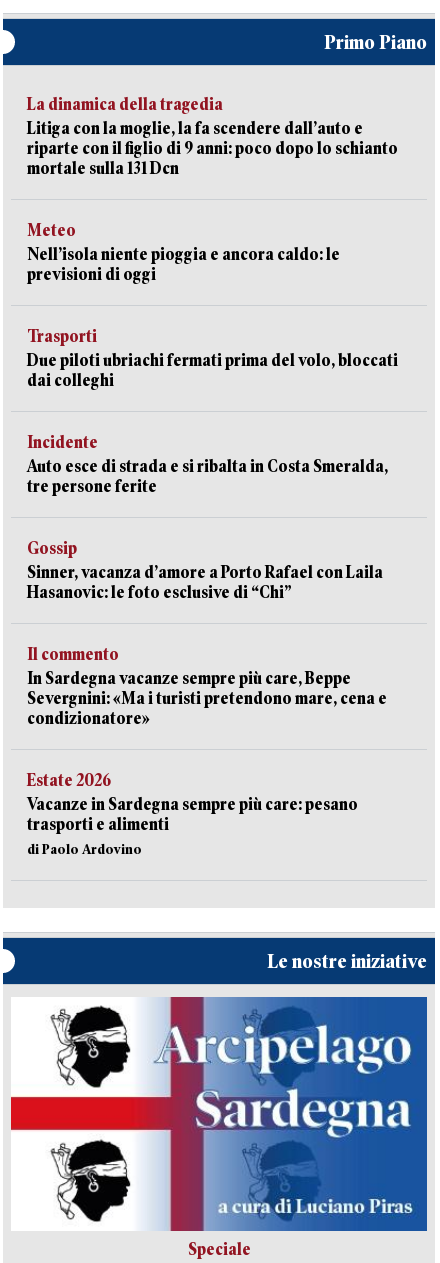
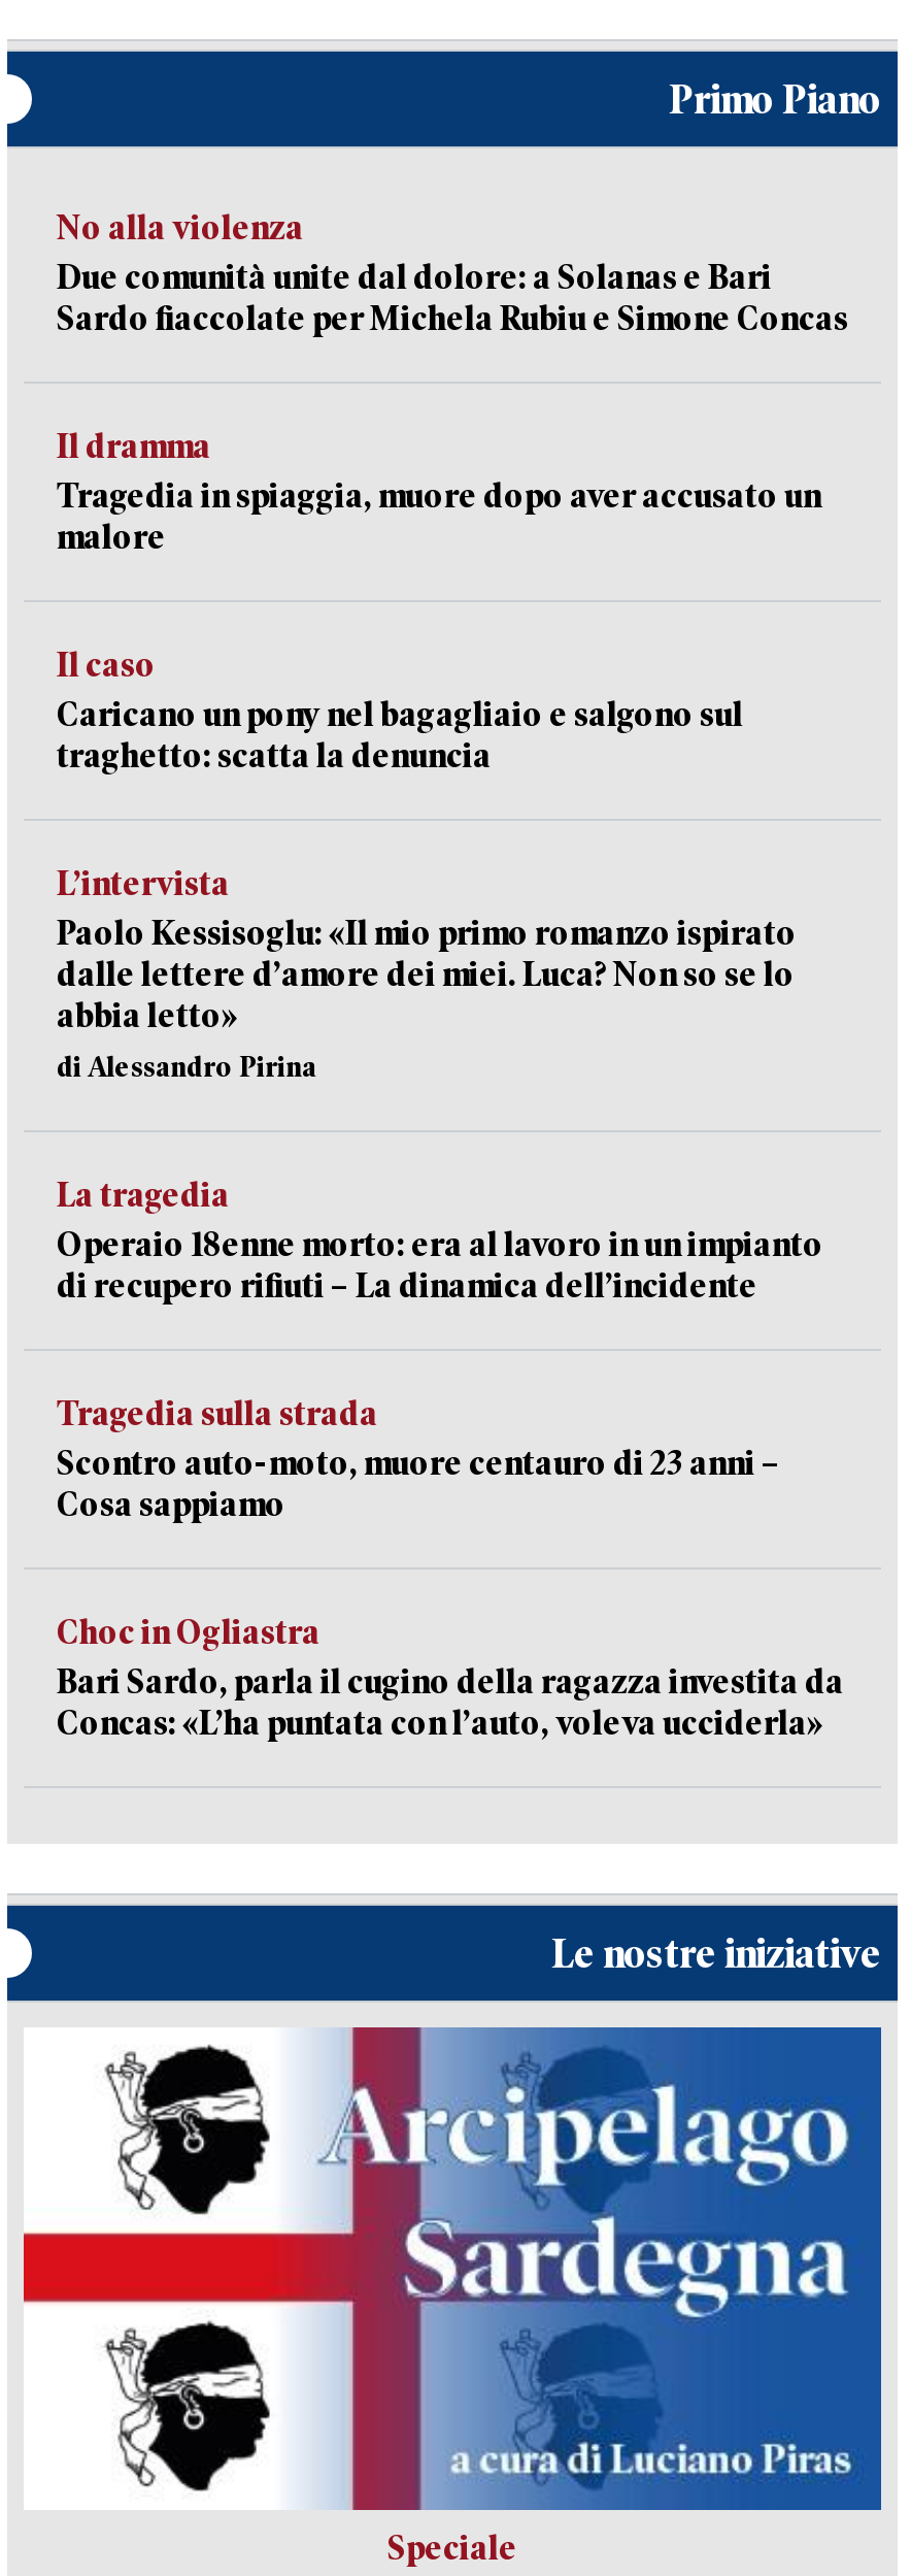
[27,95,398,178] La dinamica della tragedia | Litiga con la moglie, la fa scendere dall’auto e | riparte con il figlio di 9 anni: poco dopo lo schianto | mortale sulla 131 Dcn -> [57,208,848,338] No alla violenza | Due comunità unite dal dolore: a Solanas e Bari | Sardo fiaccolate per Michela Rubiu e Simone Concas
[27,221,340,284] Meteo | Nell’isola niente pioggia e ancora caldo: le | previsioni di oggi -> [57,427,821,557] Il dramma | Tragedia in spiaggia, muore dopo aver accusato un | malore
[27,327,398,390] Trasporti | Due piloti ubriachi fermati prima del volo, bloccati | dai colleghi -> [57,646,743,775] Il caso | Caricano un pony nel bagagliaio e salgono sul | traghetto: scatta la denuncia
[27,433,388,496] Incidente | Auto esce di strada e si ribalta in Costa Smeralda, | tre persone ferite -> [57,864,797,1083] L’intervista | Paolo Kessisoglu: «Il mio primo romanzo ispirato | dalle lettere d’amore dei miei. Luca? Non so se lo | abbia letto» | di Alessandro Pirina
[27,539,383,602] Gossip | Sinner, vacanza d’amore a Porto Rafael con Laila | Hasanovic: le foto esclusive di “Chi” -> [57,1176,823,1306] La tragedia | Operaio 18enne morto: era al lavoro in un impianto | di recupero rifiuti – La dinamica dell’incidente
[27,645,387,728] Il commento | In Sardegna vacanze sempre più care, Beppe | Severgnini: «Ma i turisti pretendono mare, cena e | condizionatore» -> [57,1394,780,1524] Tragedia sulla strada | Scontro auto-moto, muore centauro di 23 anni – | Cosa sappiamo
[27,771,358,857] Estate 2026 | Vacanze in Sardegna sempre più care: pesano | trasporti e alimenti | di Paolo Ardovino -> [57,1613,844,1743] Choc in Ogliastra | Bari Sardo, parla il cugino della ragazza investita da | Concas: «L’ha puntata con l’auto, voleva ucciderla»

